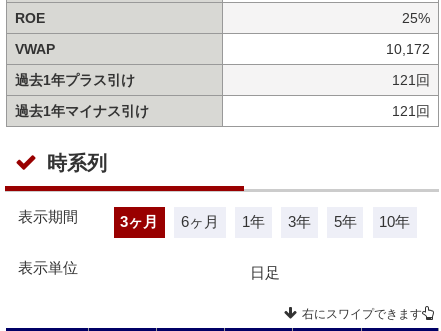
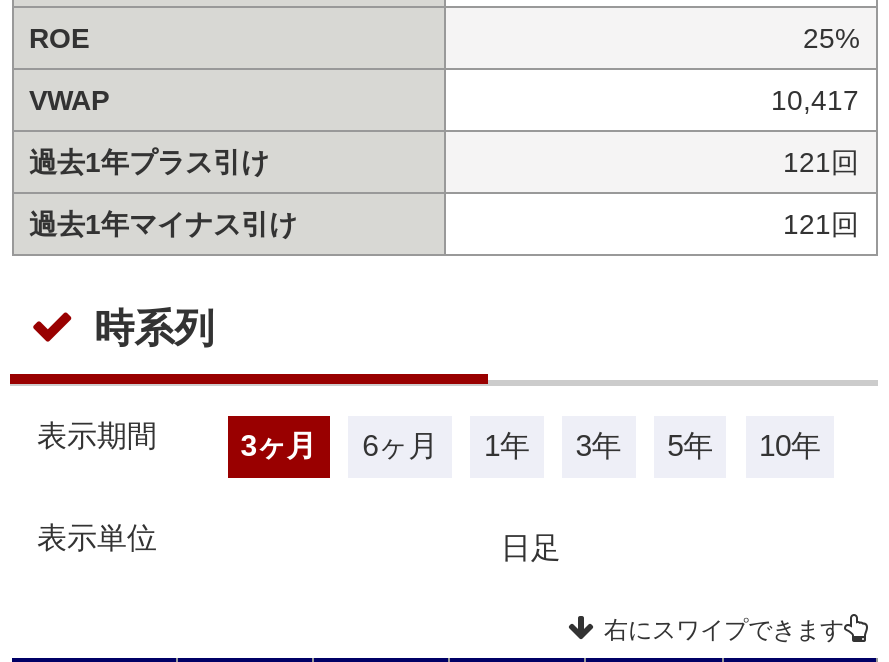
[385,41,429,57] 10,172 -> [771,83,859,115] 10,417

